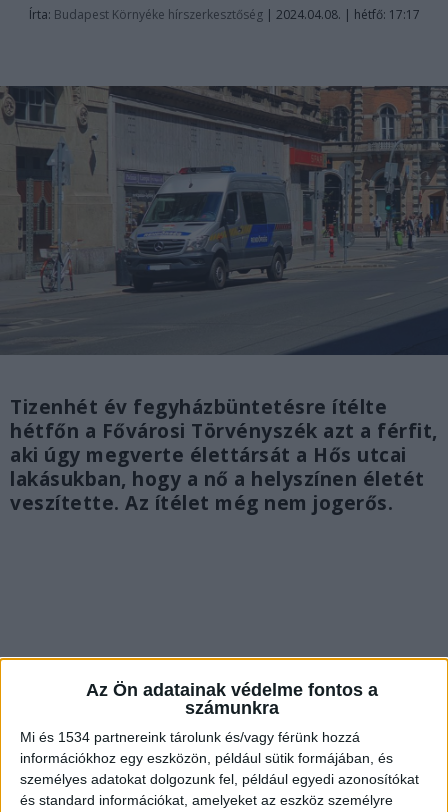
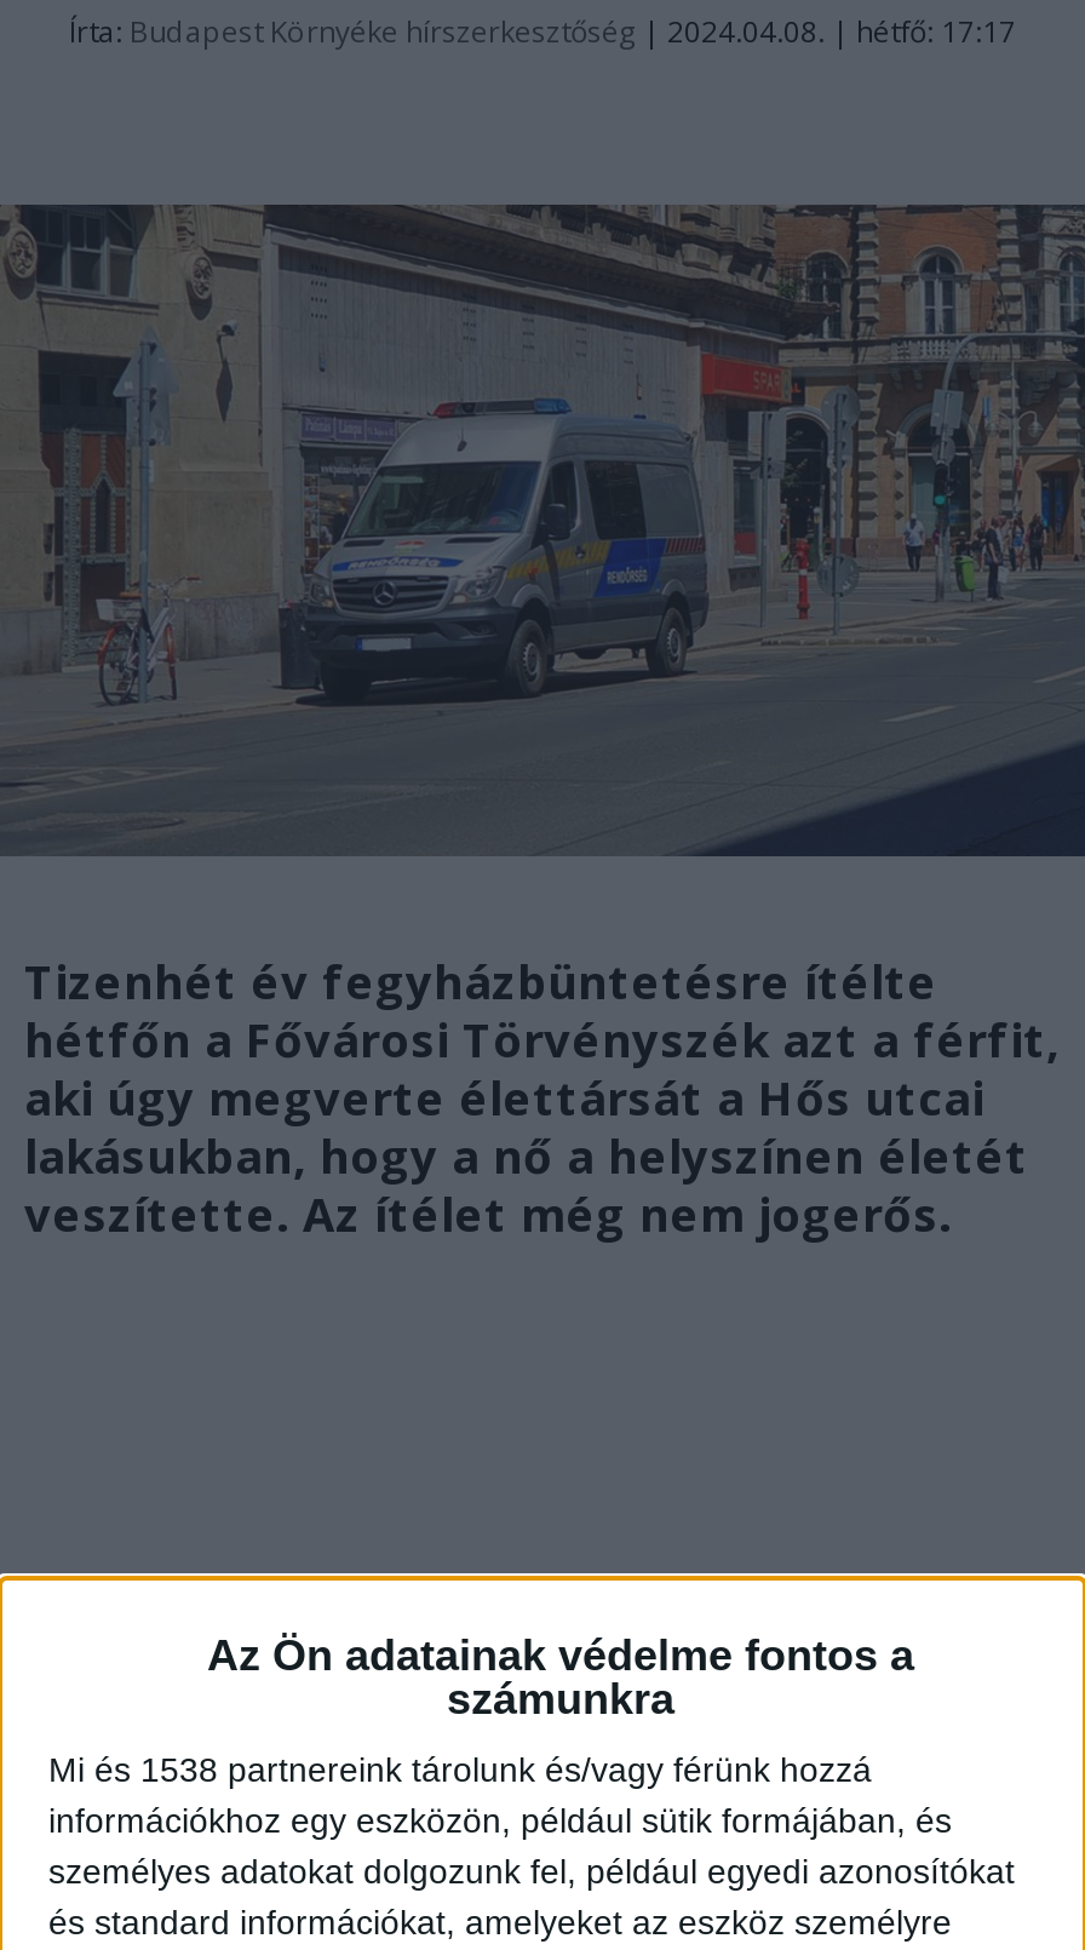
[20,729,360,745] Mi és 1534 partnereink tárolunk és/vagy férünk hozzá -> [48,1750,872,1788] Mi és 1538 partnereink tárolunk és/vagy férünk hozzá

